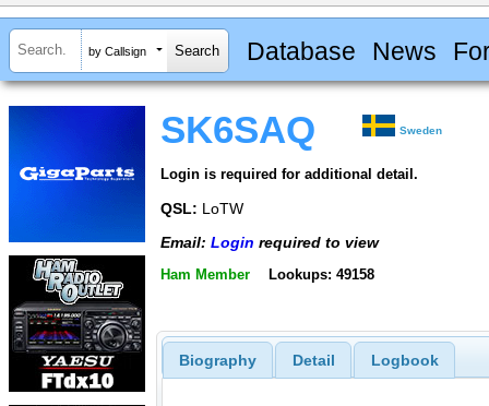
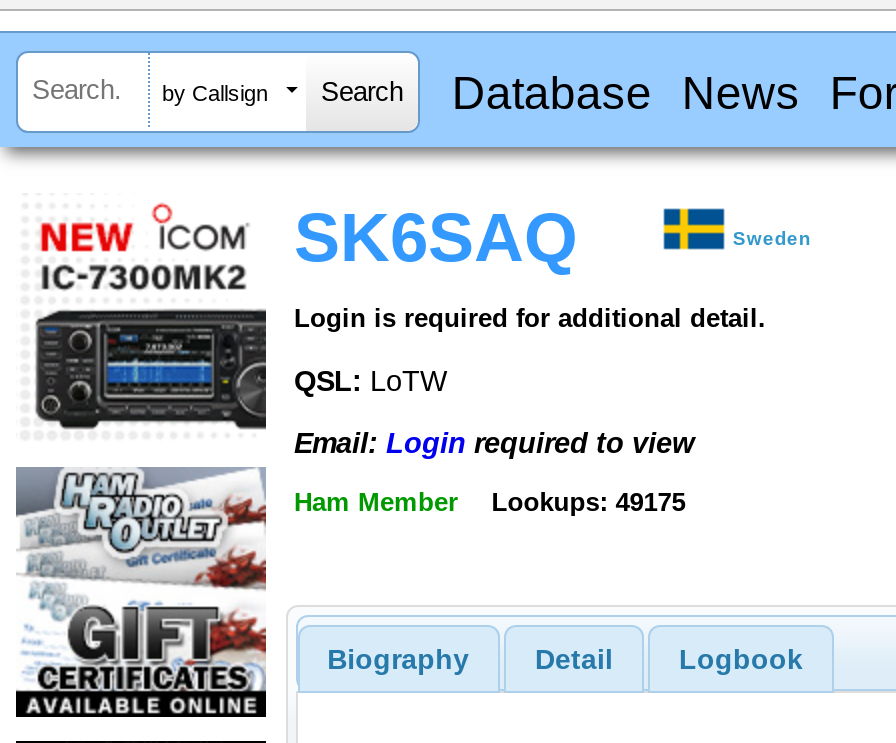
[8,105,374,283] [image] | Ham Member Lookups: 49158 -> [16,193,686,517] [image] | Ham Member Lookups: 49175
[8,254,146,391] [image] -> [14,467,268,715] [image]

